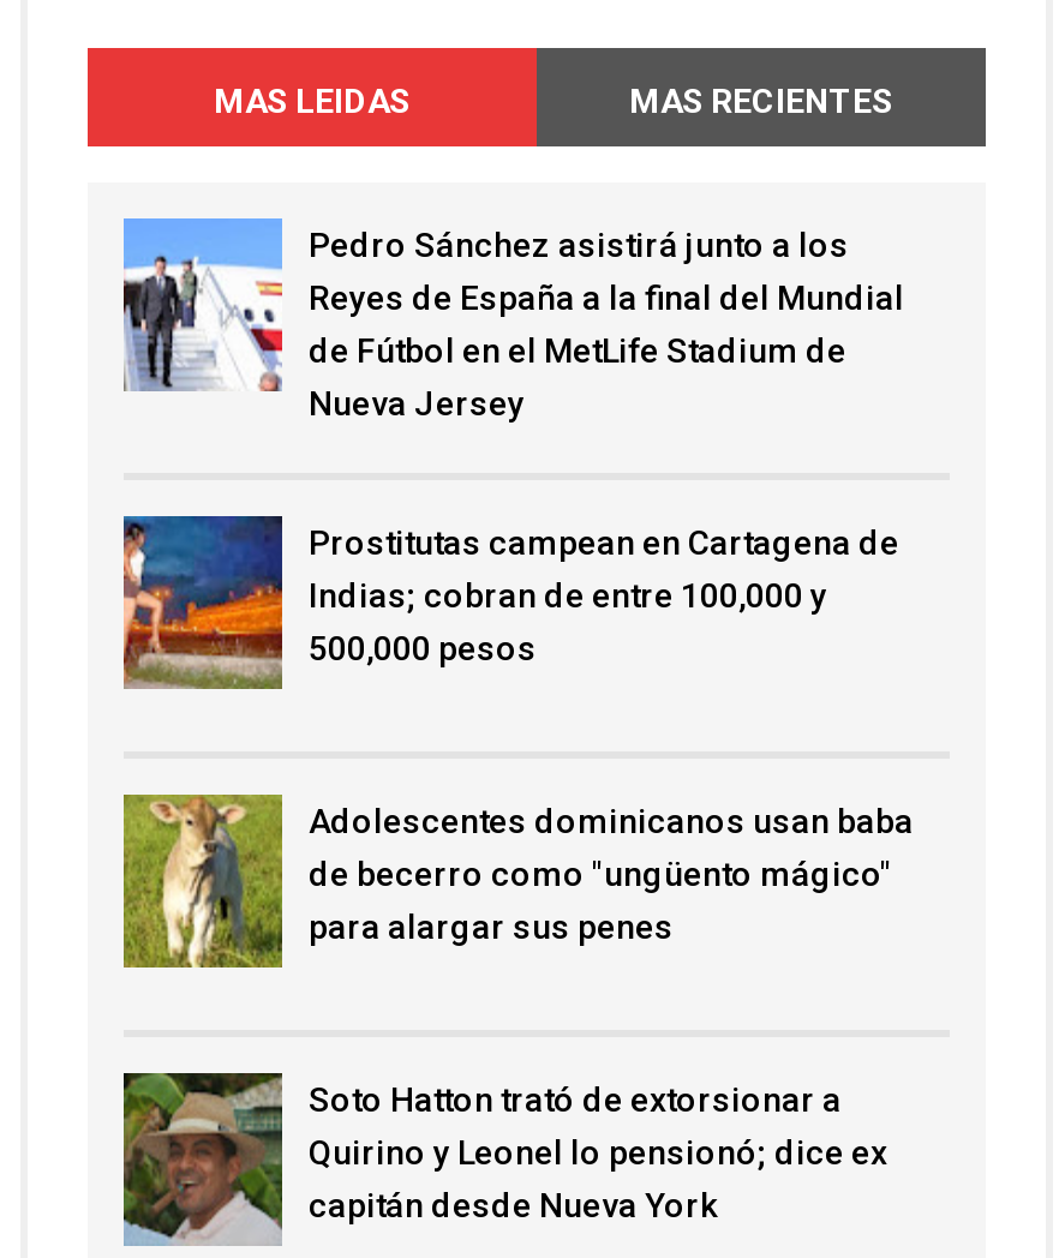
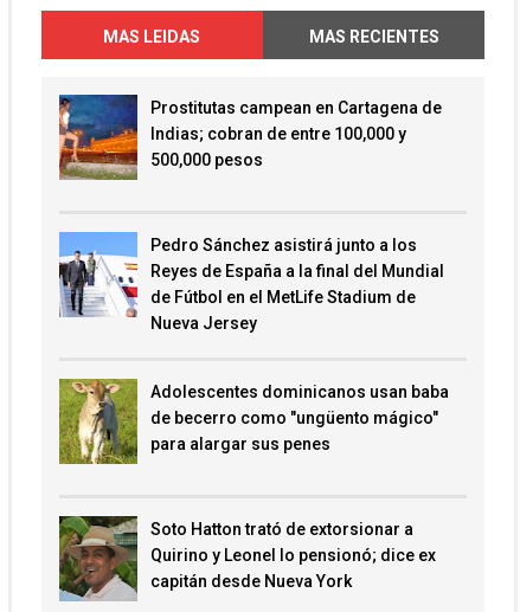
moved [119,226,904,423] -> [57,236,444,333]: [image] | Pedro Sánchez asistirá junto a los | Reyes de España a la final del Mundial | de Fútbol en el MetLife Stadium de | Nueva Jersey
moved [121,514,899,689] -> [58,94,442,181]: [image] | Prostitutas campean en Cartagena de | Indias; cobran de entre 100,000 y | 500,000 pesos

